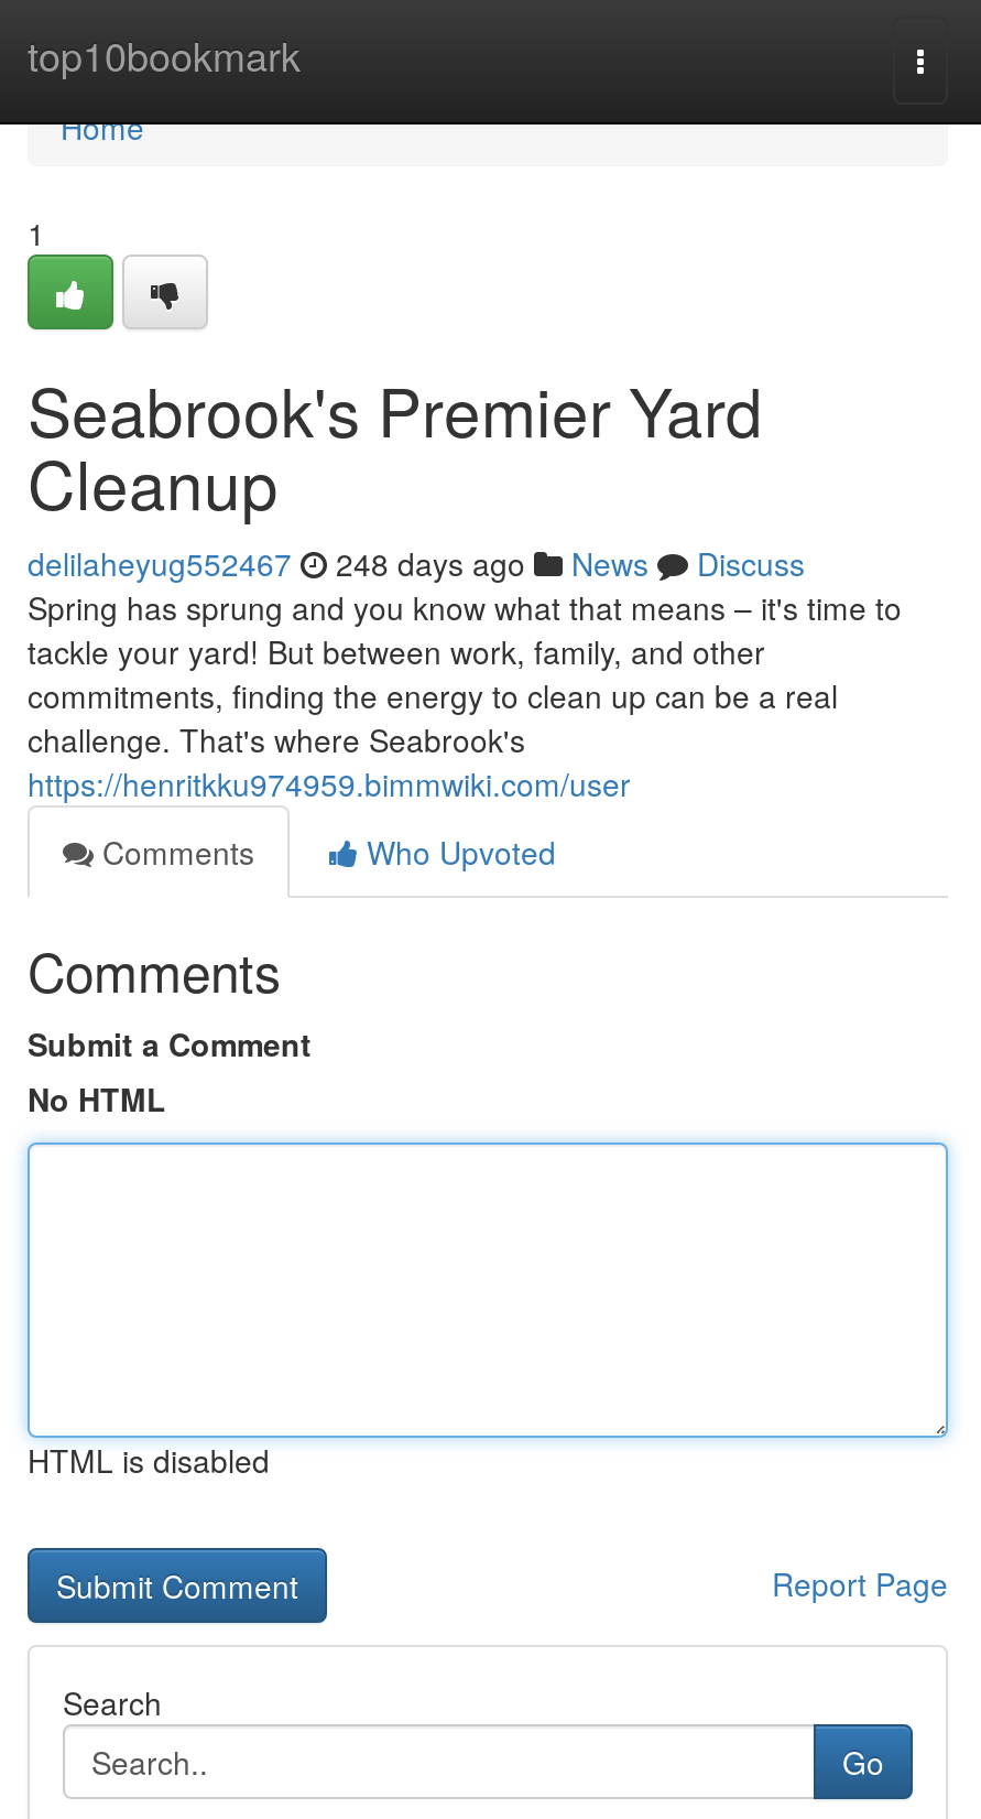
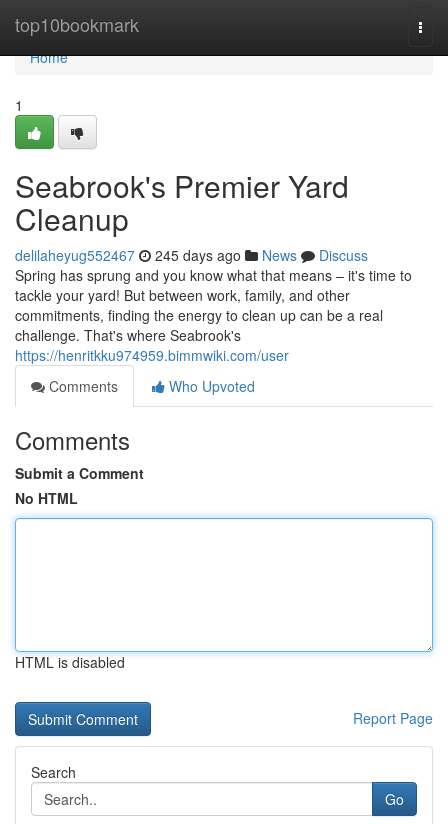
[28,541,805,585] delilaheyug552467 248 days ago News Discuss -> [15,245,368,265] delilaheyug552467 245 days ago News Discuss

